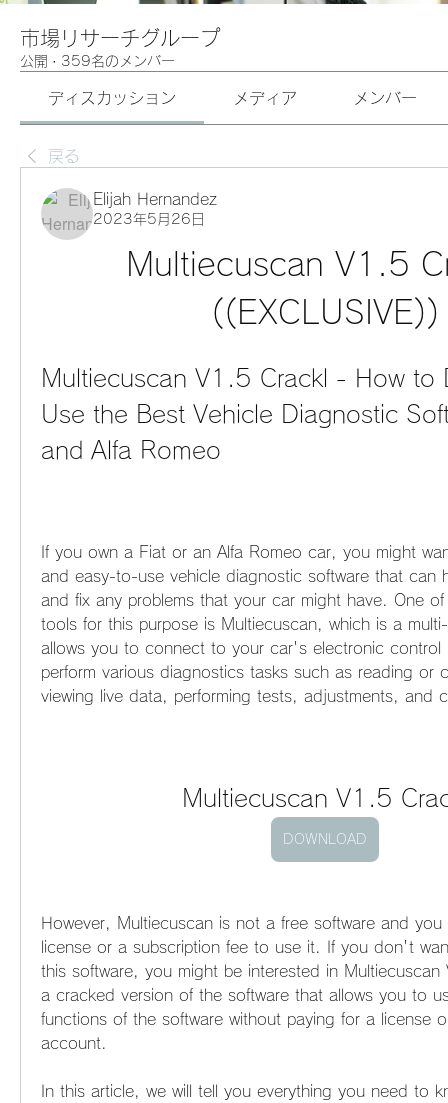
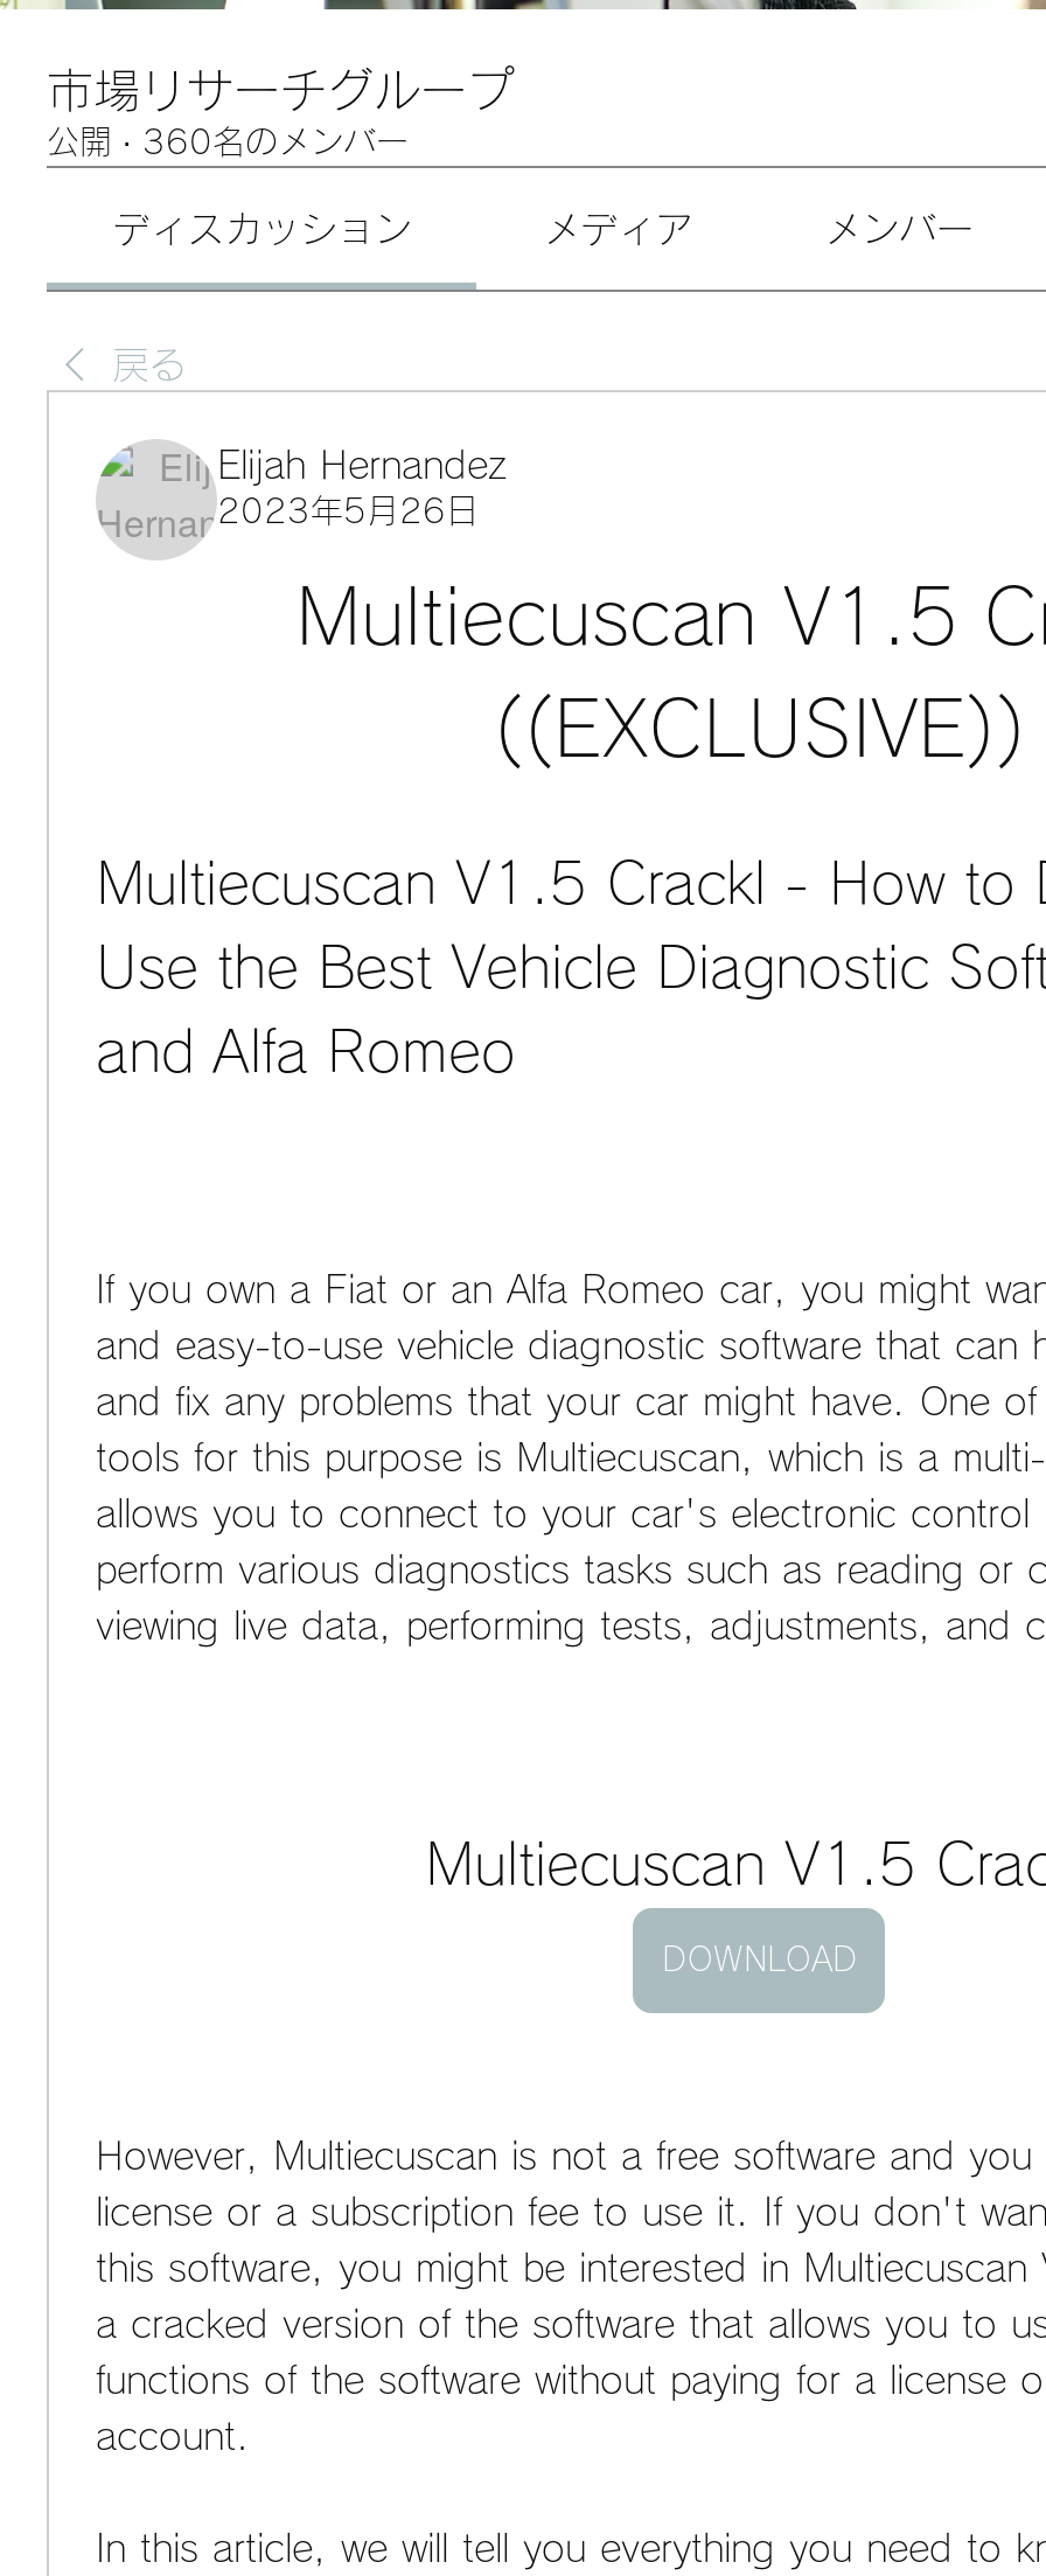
[20,54,175,68] 公開 · 359名のメンバー -> [47,126,409,159] 公開 · 360名のメンバー

